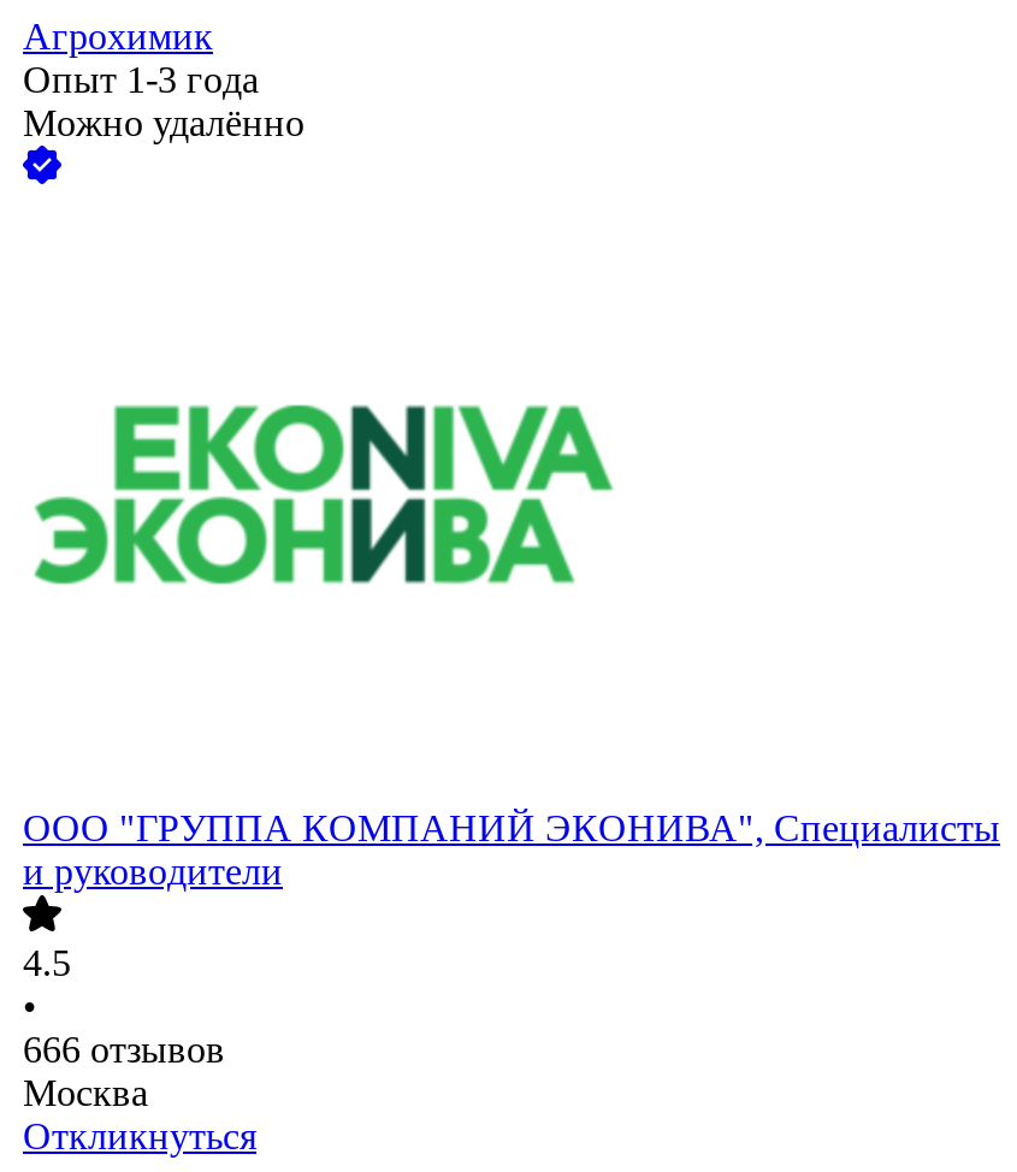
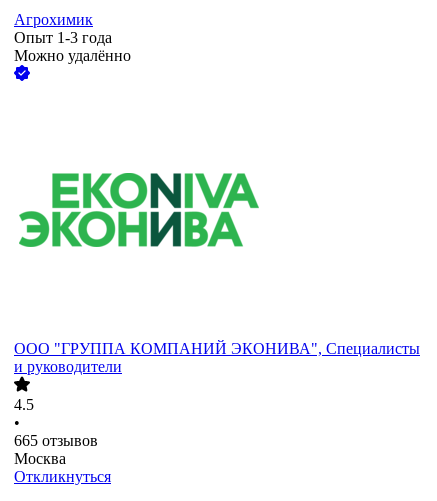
[23,1030,225,1070] 666 отзывов -> [14,432,98,449] 665 отзывов

